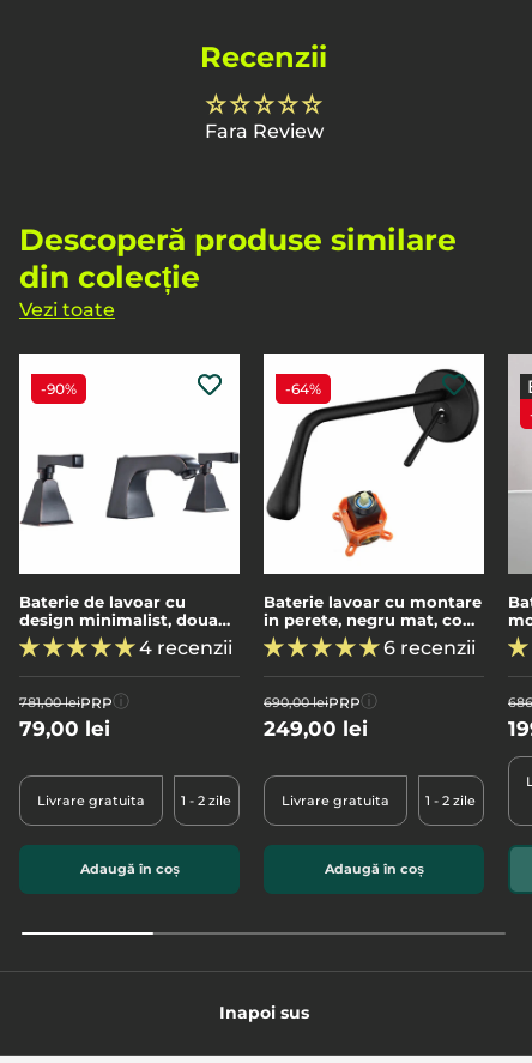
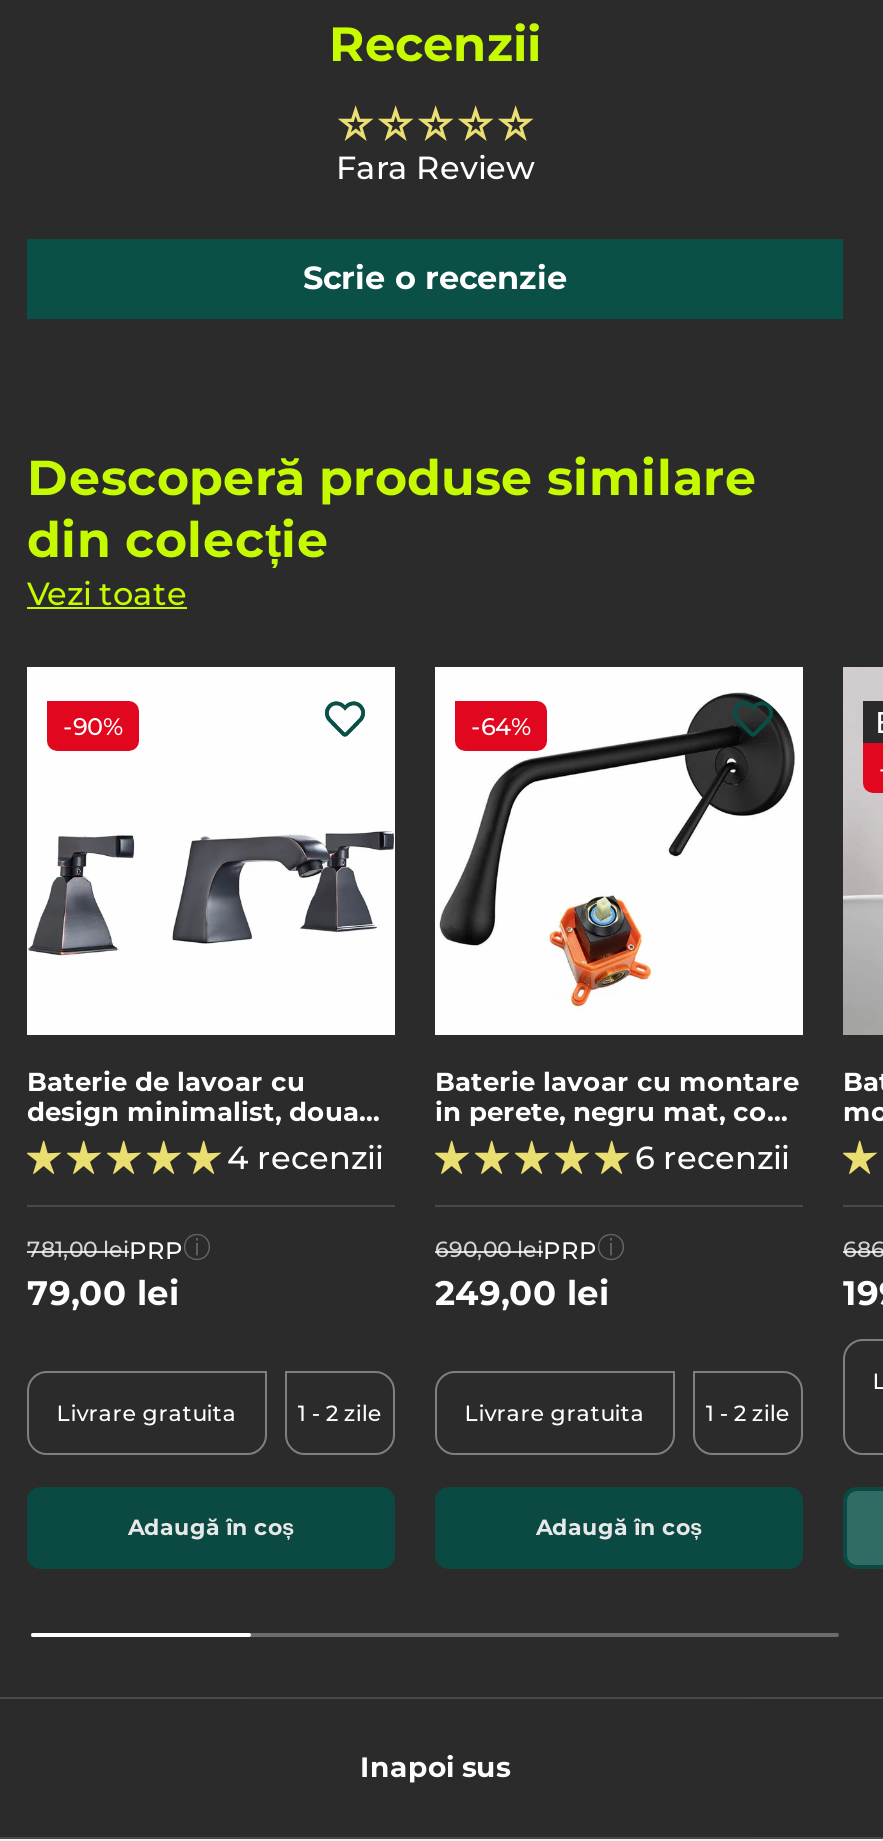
none -> [303,259,567,297] Scrie o recenzie

